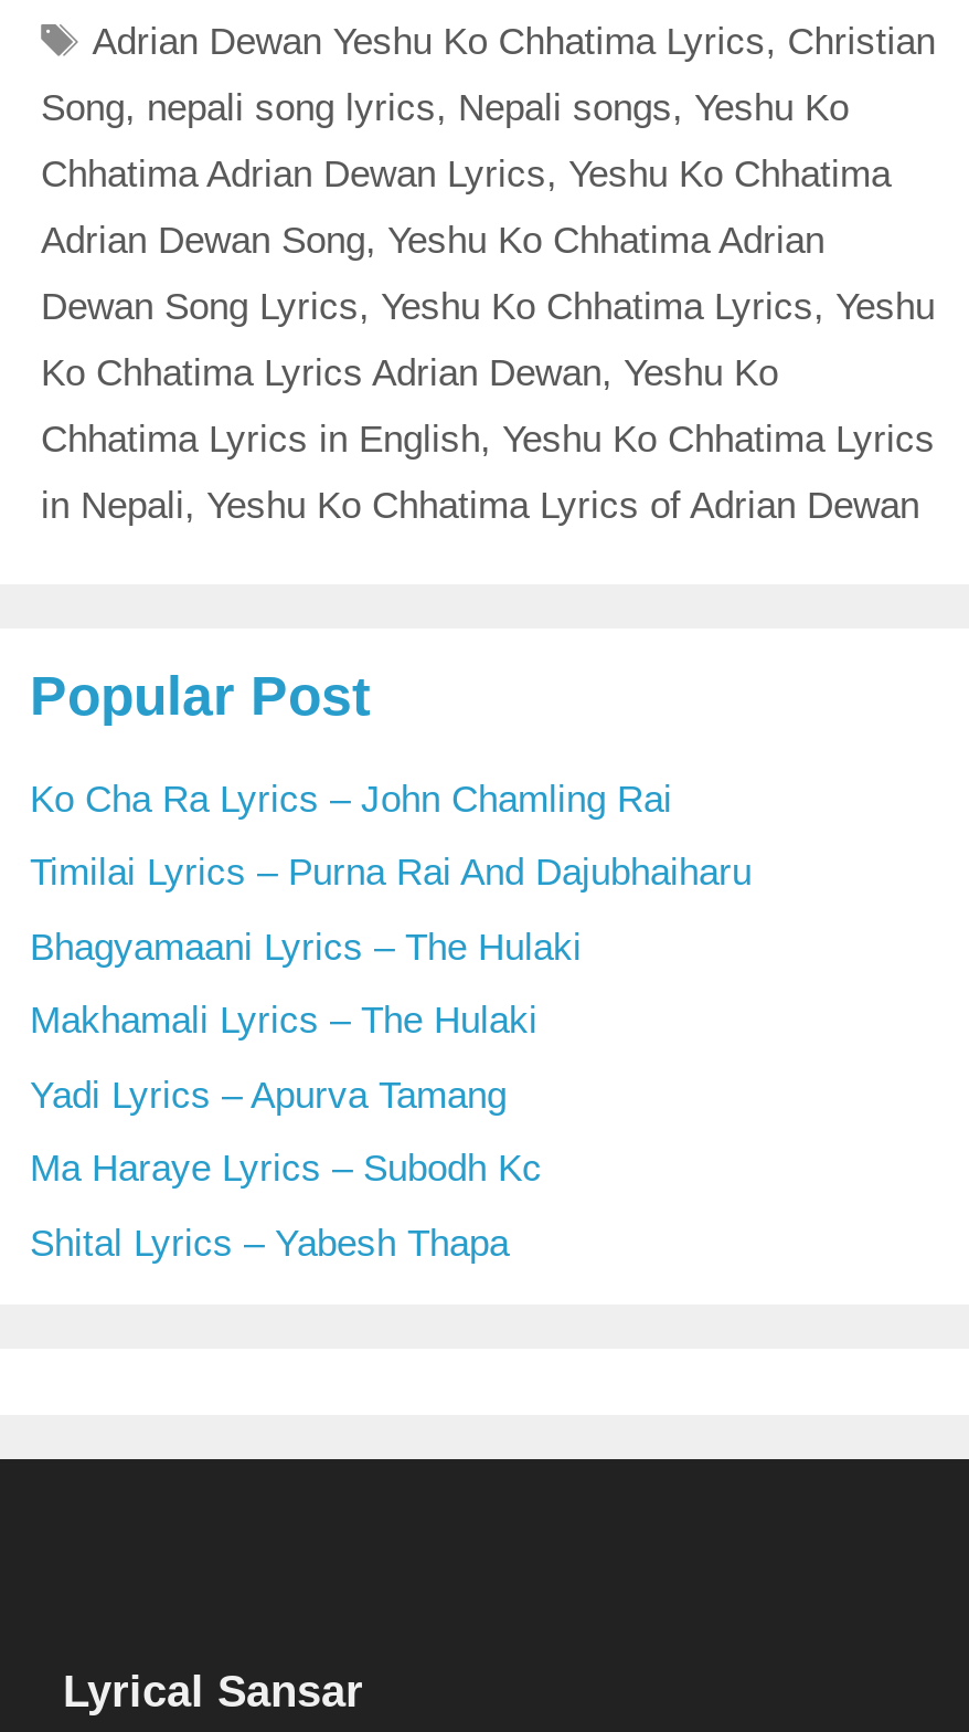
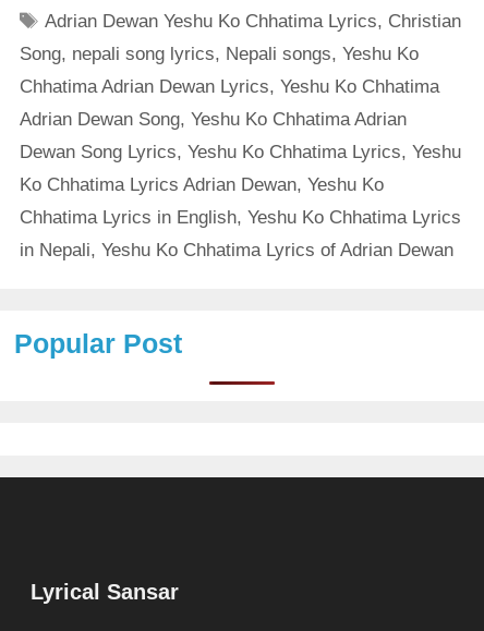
[30,778,752,1264] Ko Cha Ra Lyrics – John Chamling Rai | Timilai Lyrics – Purna Rai And Dajubhaiharu | Bhagyamaani Lyrics – The Hulaki | Makhamali Lyrics – The Hulaki | Yadi Lyrics – Apurva Tamang | Ma Haraye Lyrics – Subodh Kc | Shital Lyrics – Yabesh Thapa -> none

